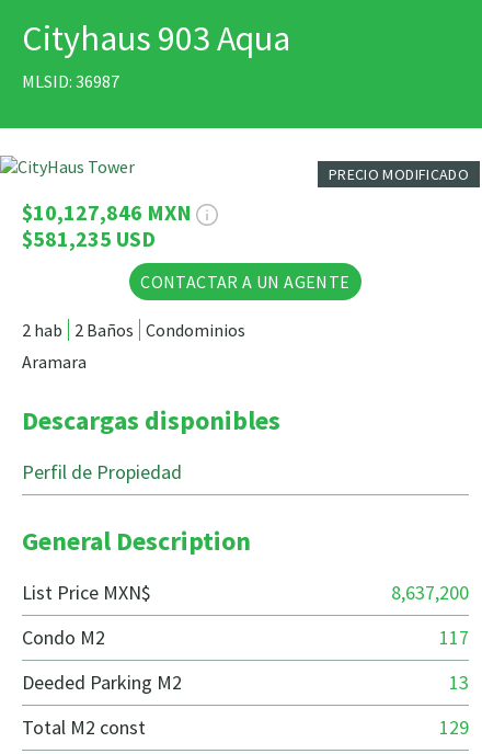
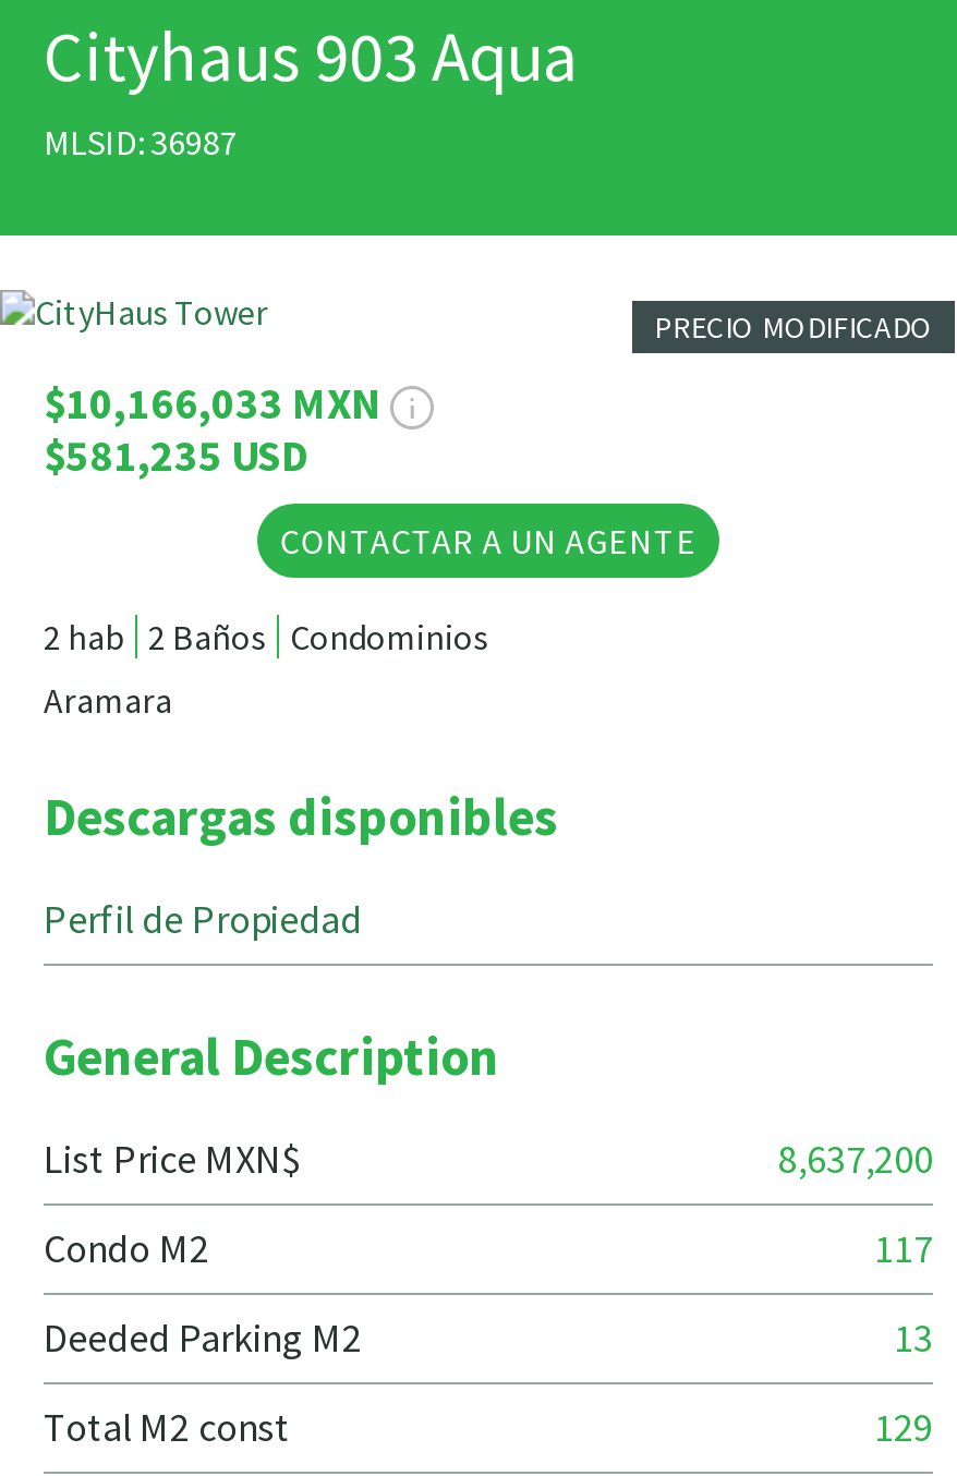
[22,198,196,226] $10,127,846 MXN -> [44,375,390,430] $10,166,033 MXN

